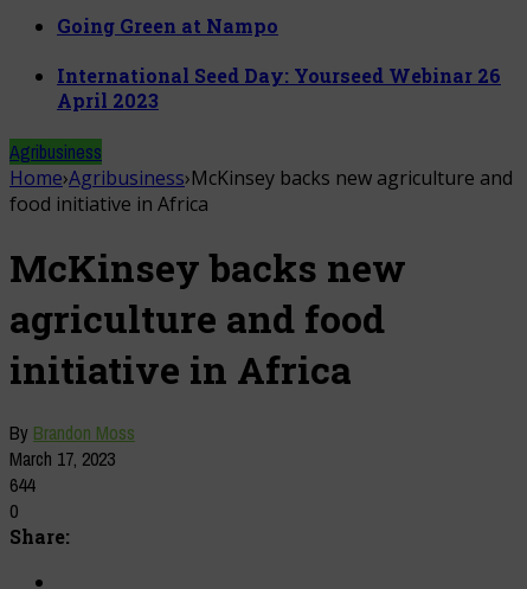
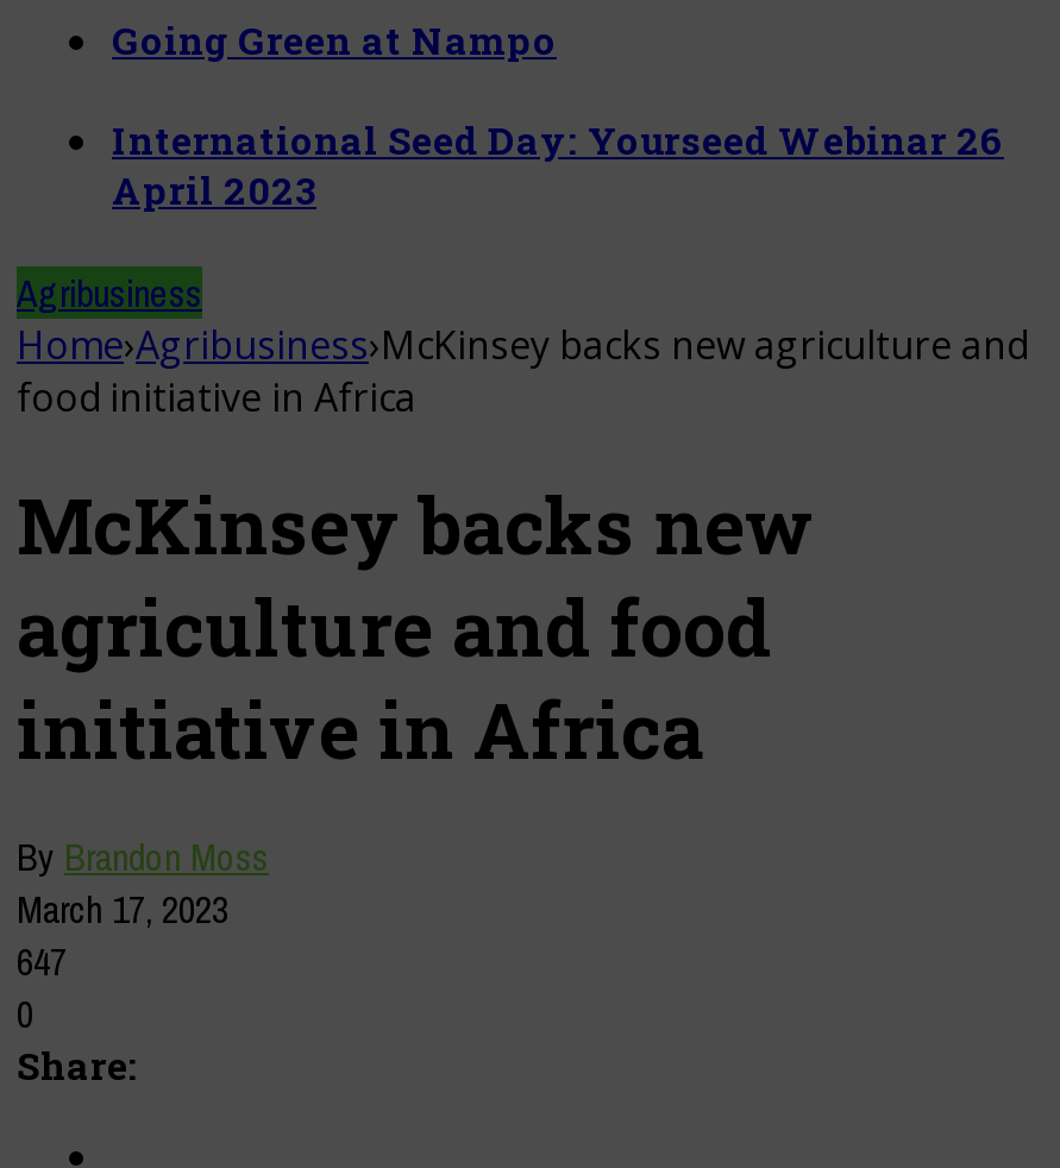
[9,472,34,498] 644 -> [17,936,67,988] 647

